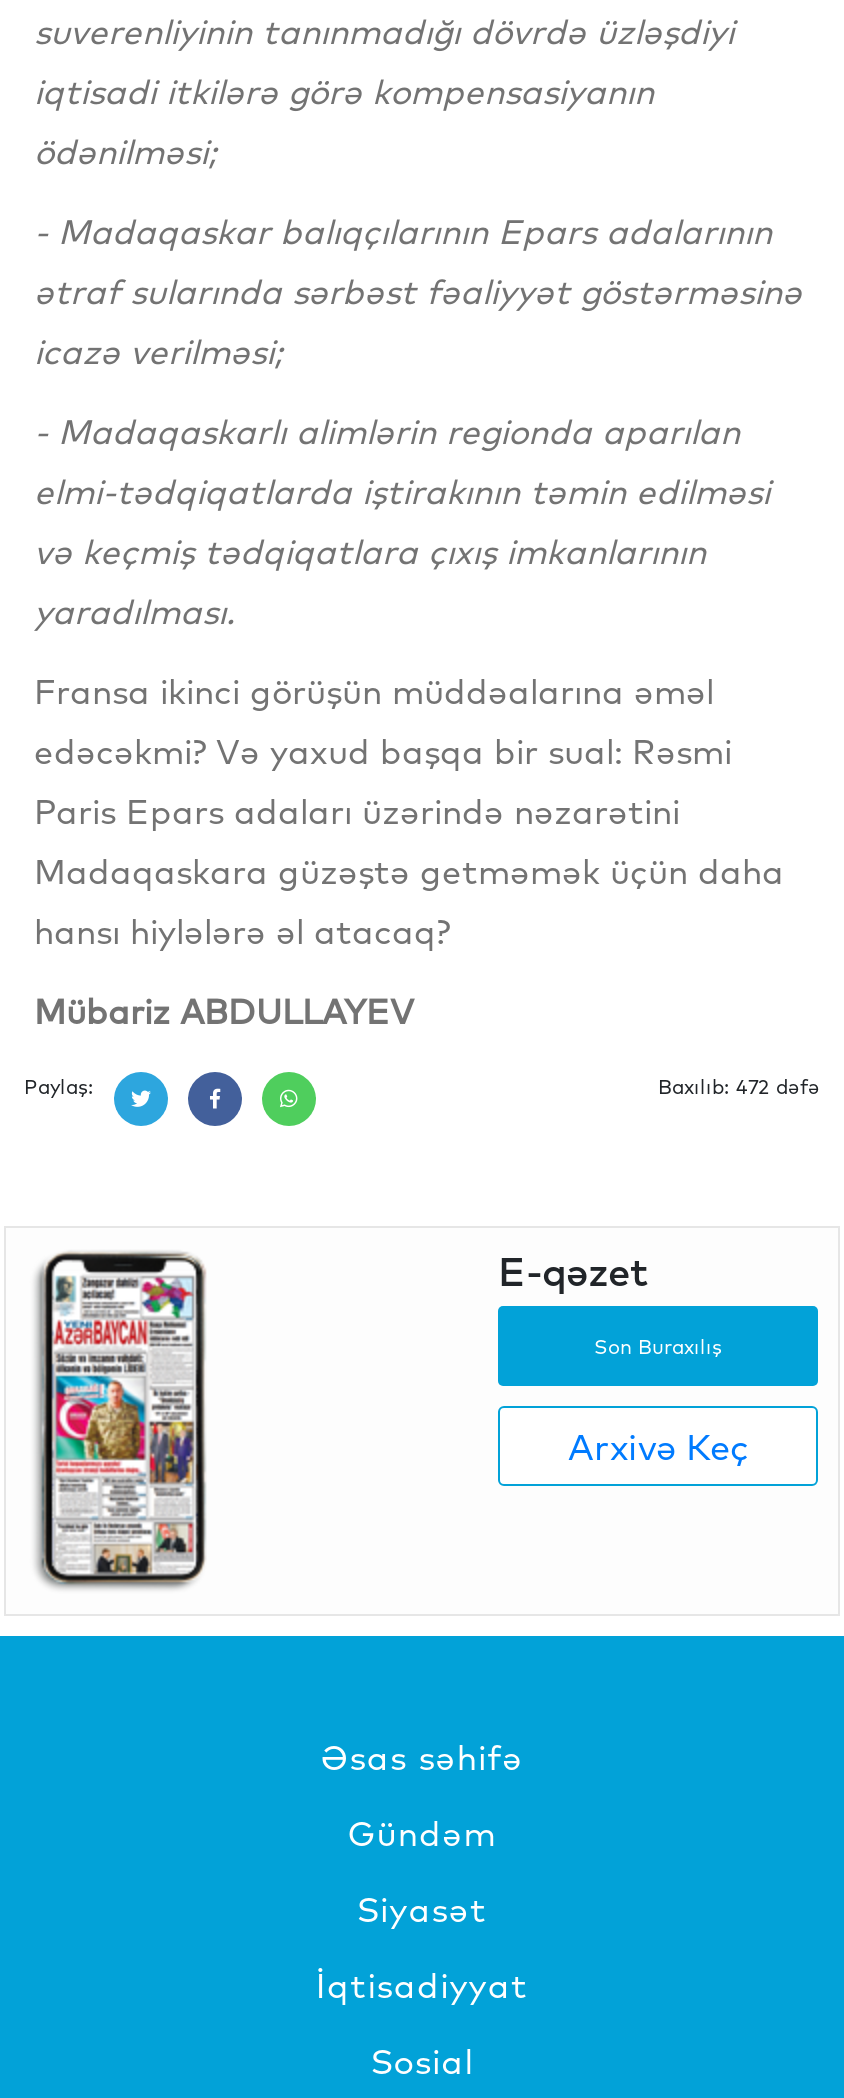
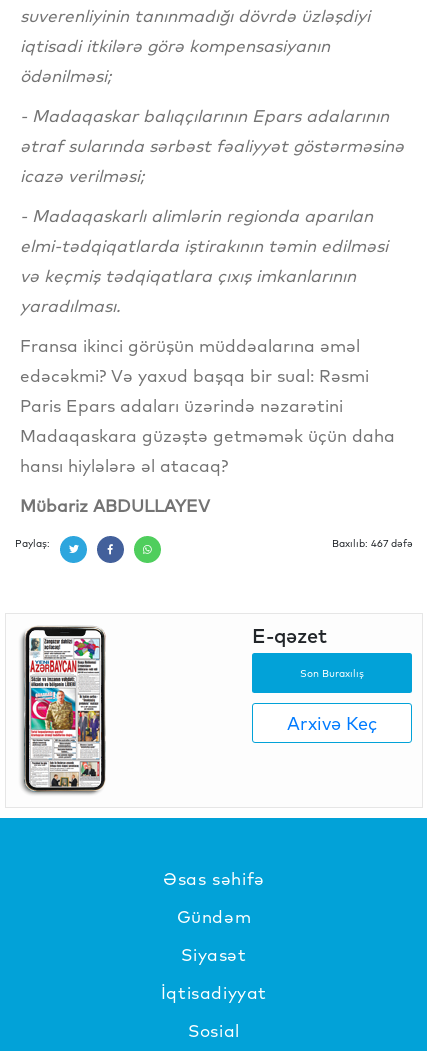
[658,1075,820,1101] Baxılıb: 472 dəfə -> [332,537,413,550] Baxılıb: 467 dəfə

